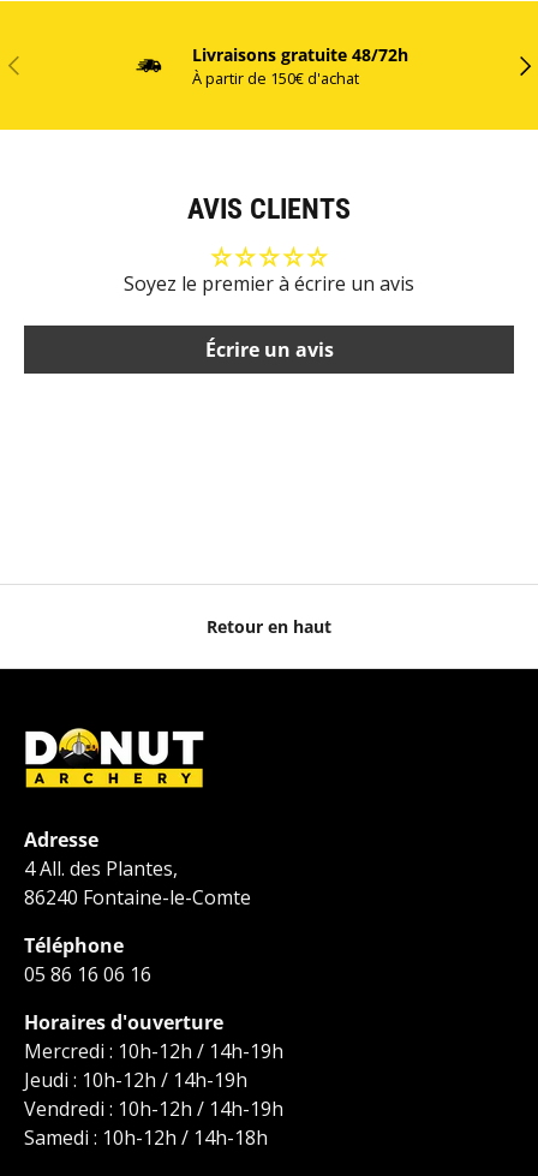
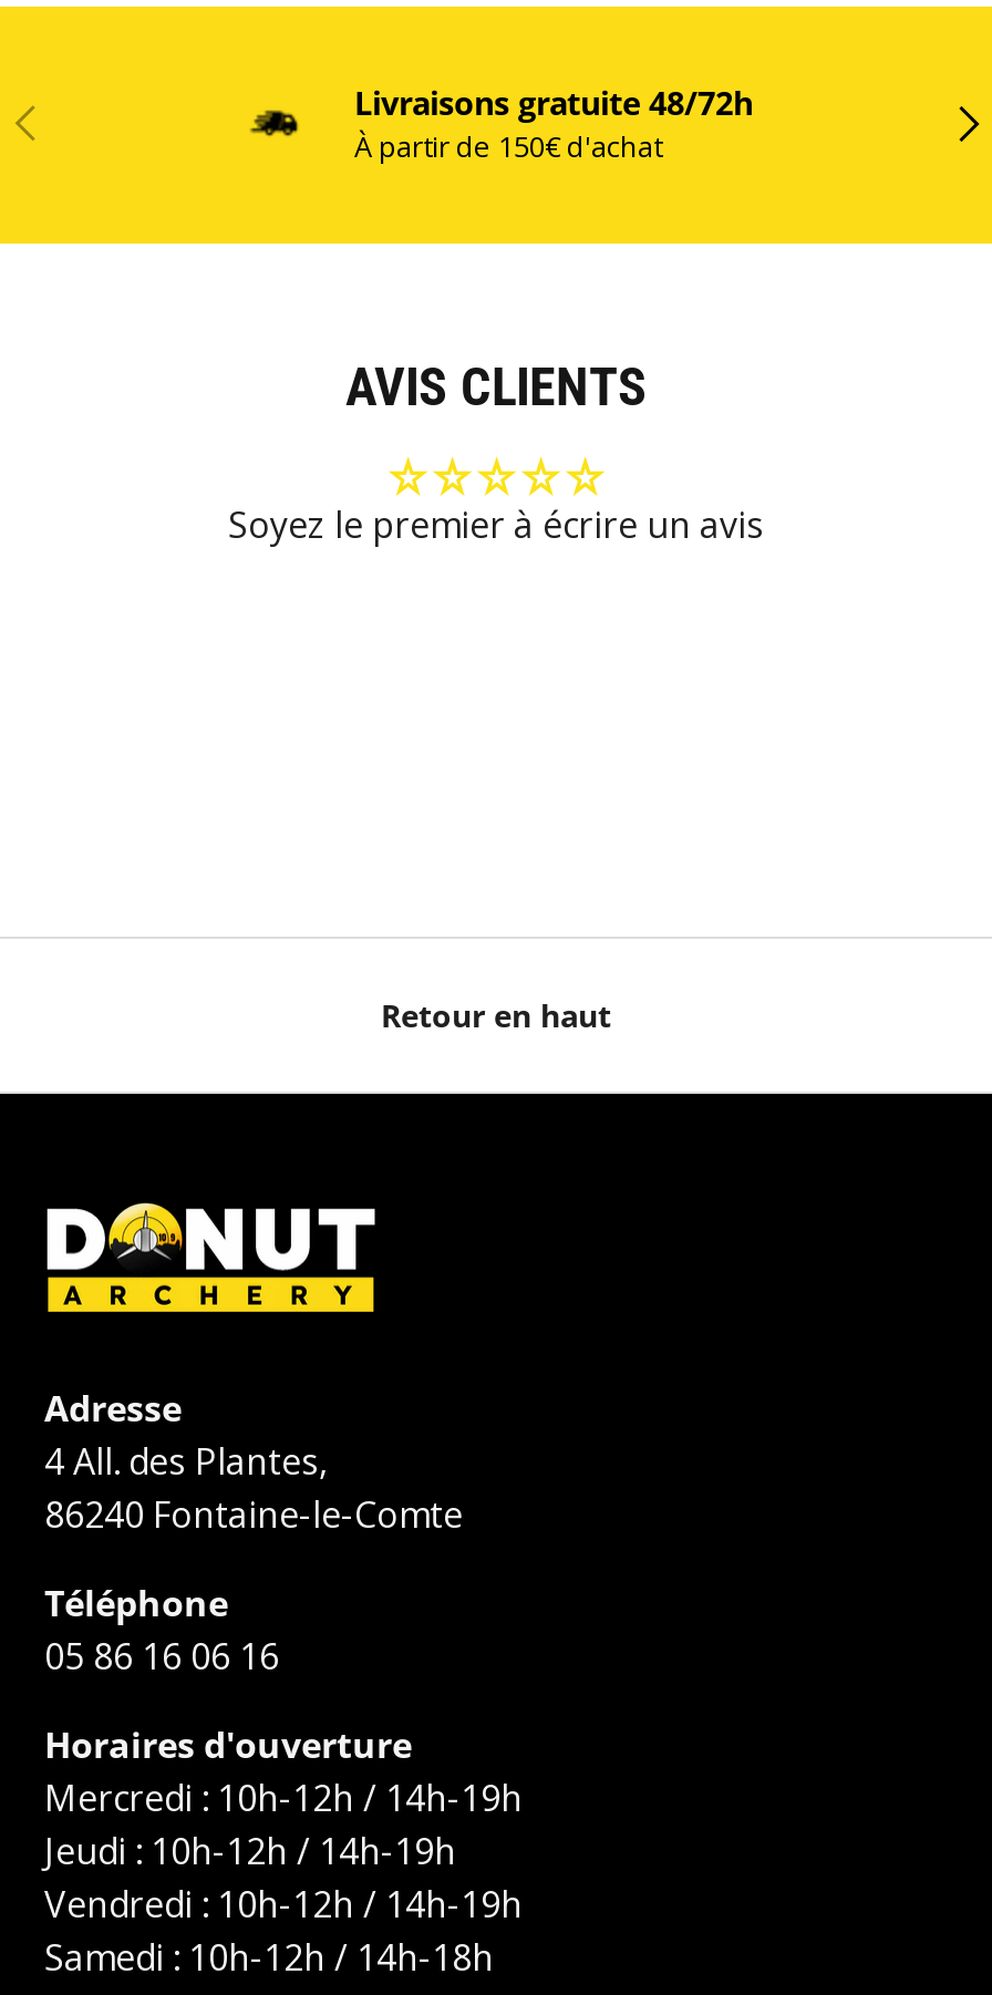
[205,336,333,363] Écrire un avis -> none

